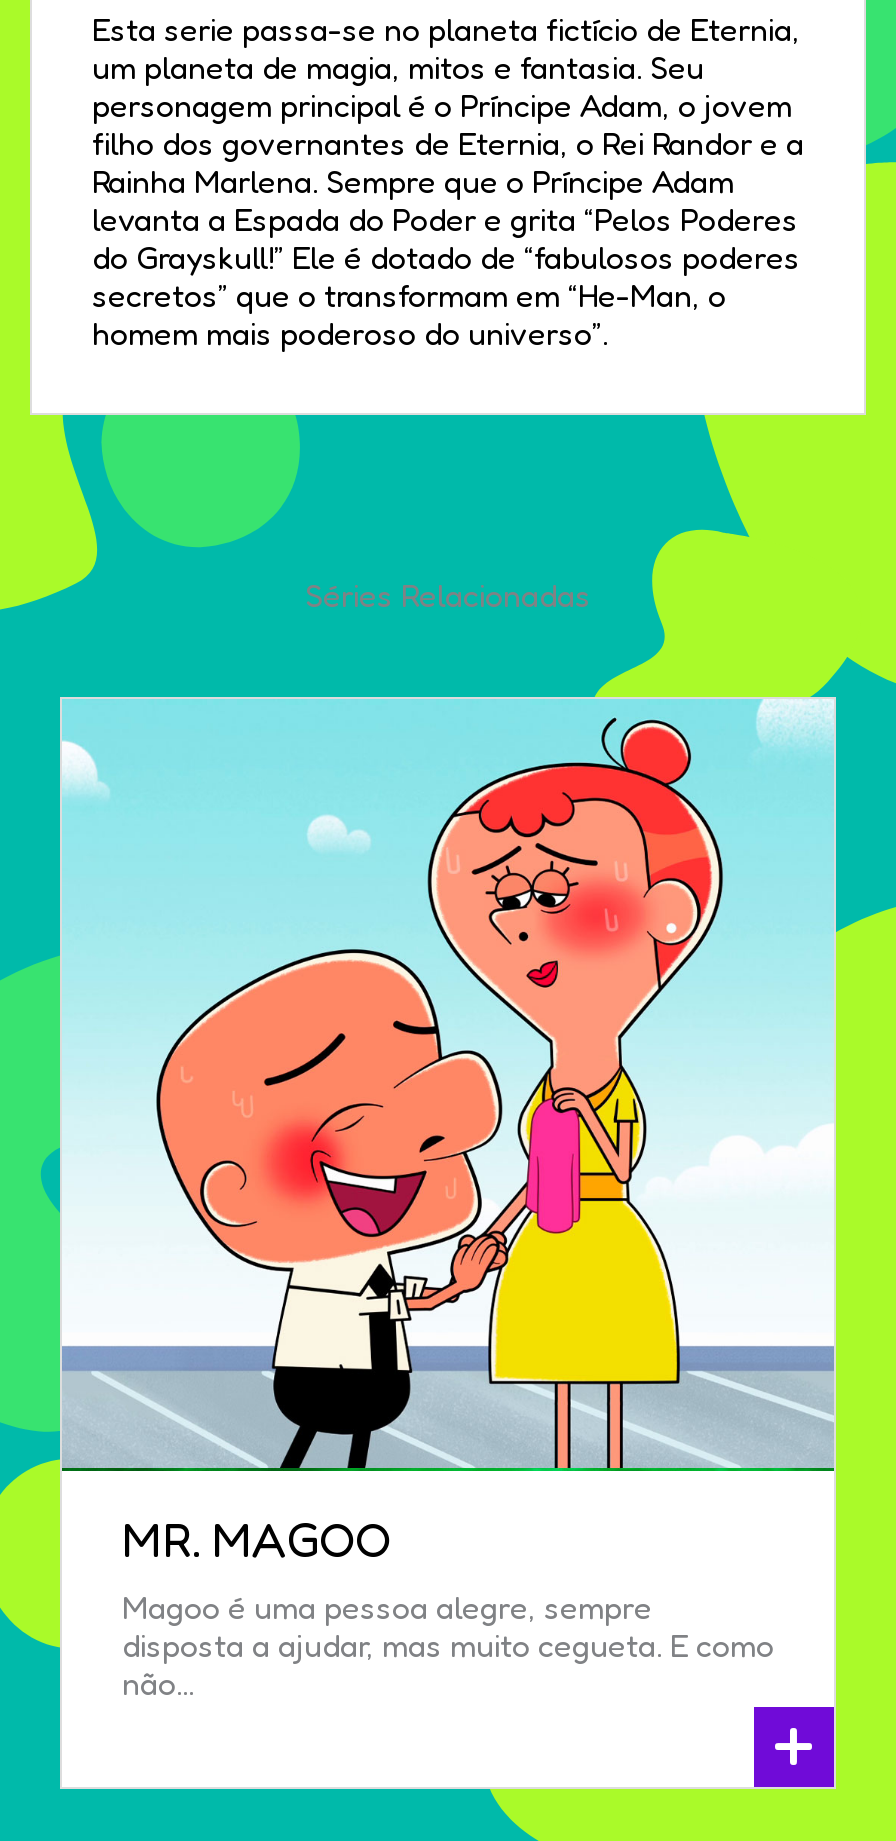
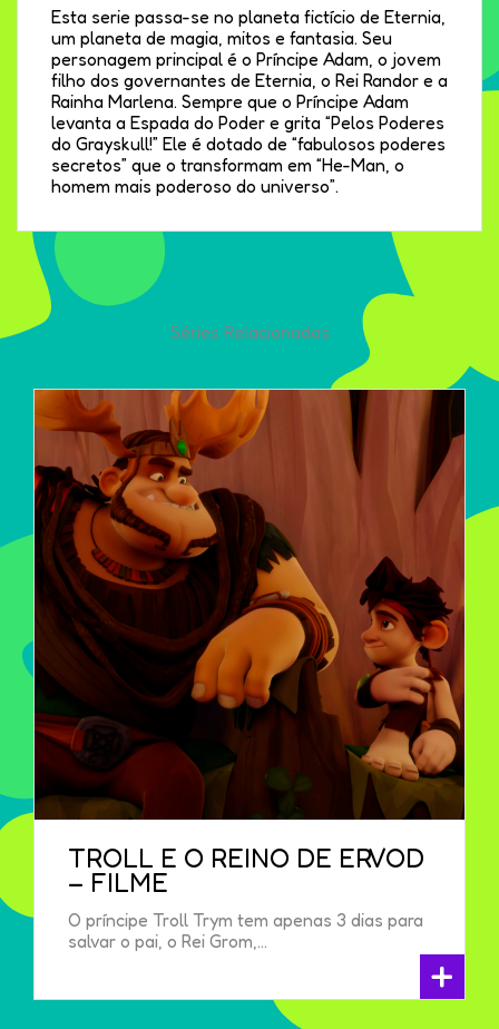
[60,687,836,1703] [image] | MR. MAGOO | Magoo é uma pessoa alegre, sempre | disposta a ajudar, mas muito cegueta. E como | não... -> [33,382,466,952] [image] | TROLL E O REINO DE ERVOD | – FILME | O príncipe Troll Trym tem apenas 3 dias para | salvar o pai, o Rei Grom,...

